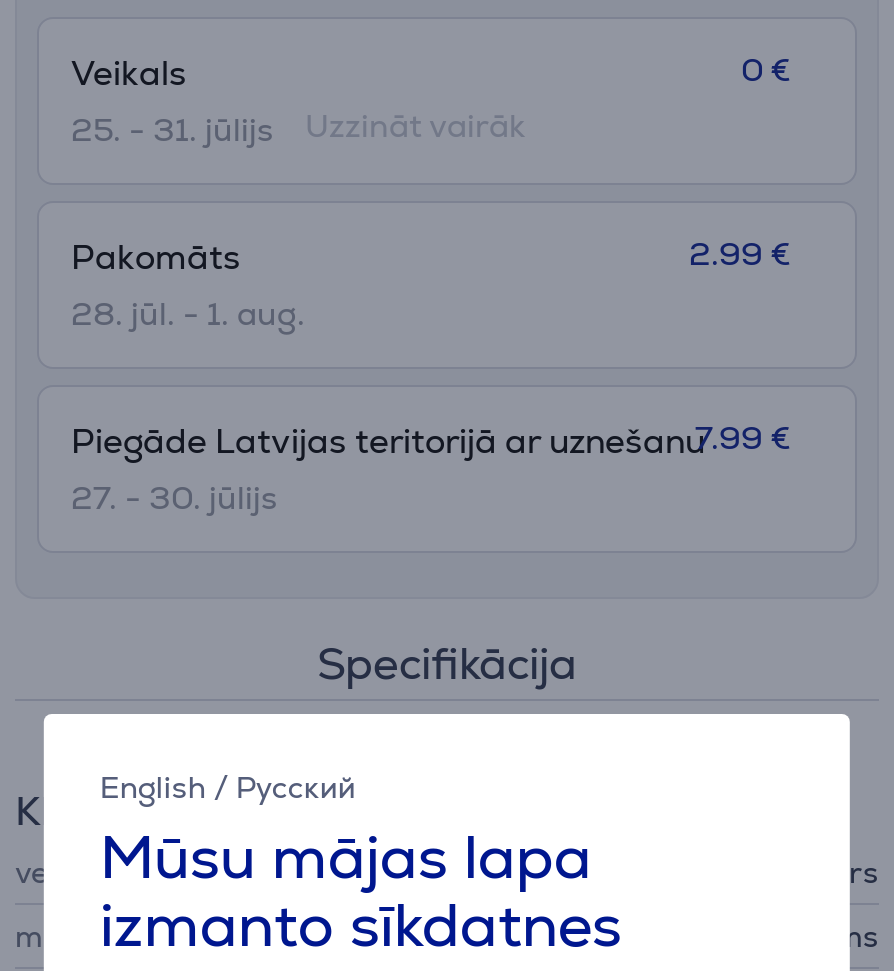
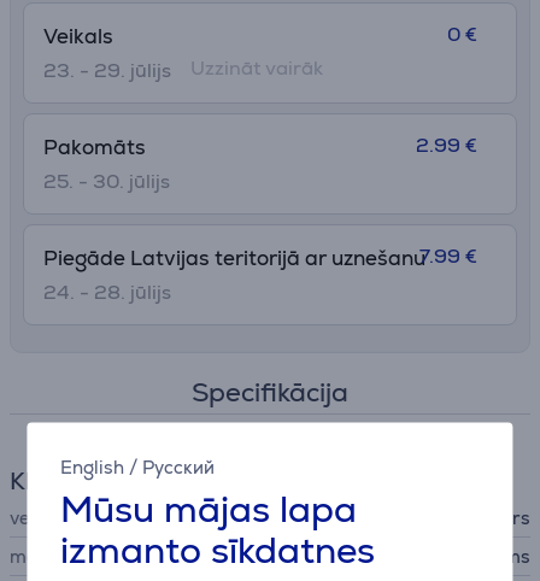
[71,109,273,151] 25. - 31. jūlijs -> [43,58,171,83] 23. - 29. jūlijs
[71,293,305,335] 28. jūl. - 1. aug. -> [43,169,170,194] 25. - 30. jūlijs
[71,477,277,519] 27. - 30. jūlijs -> [43,280,171,305] 24. - 28. jūlijs

